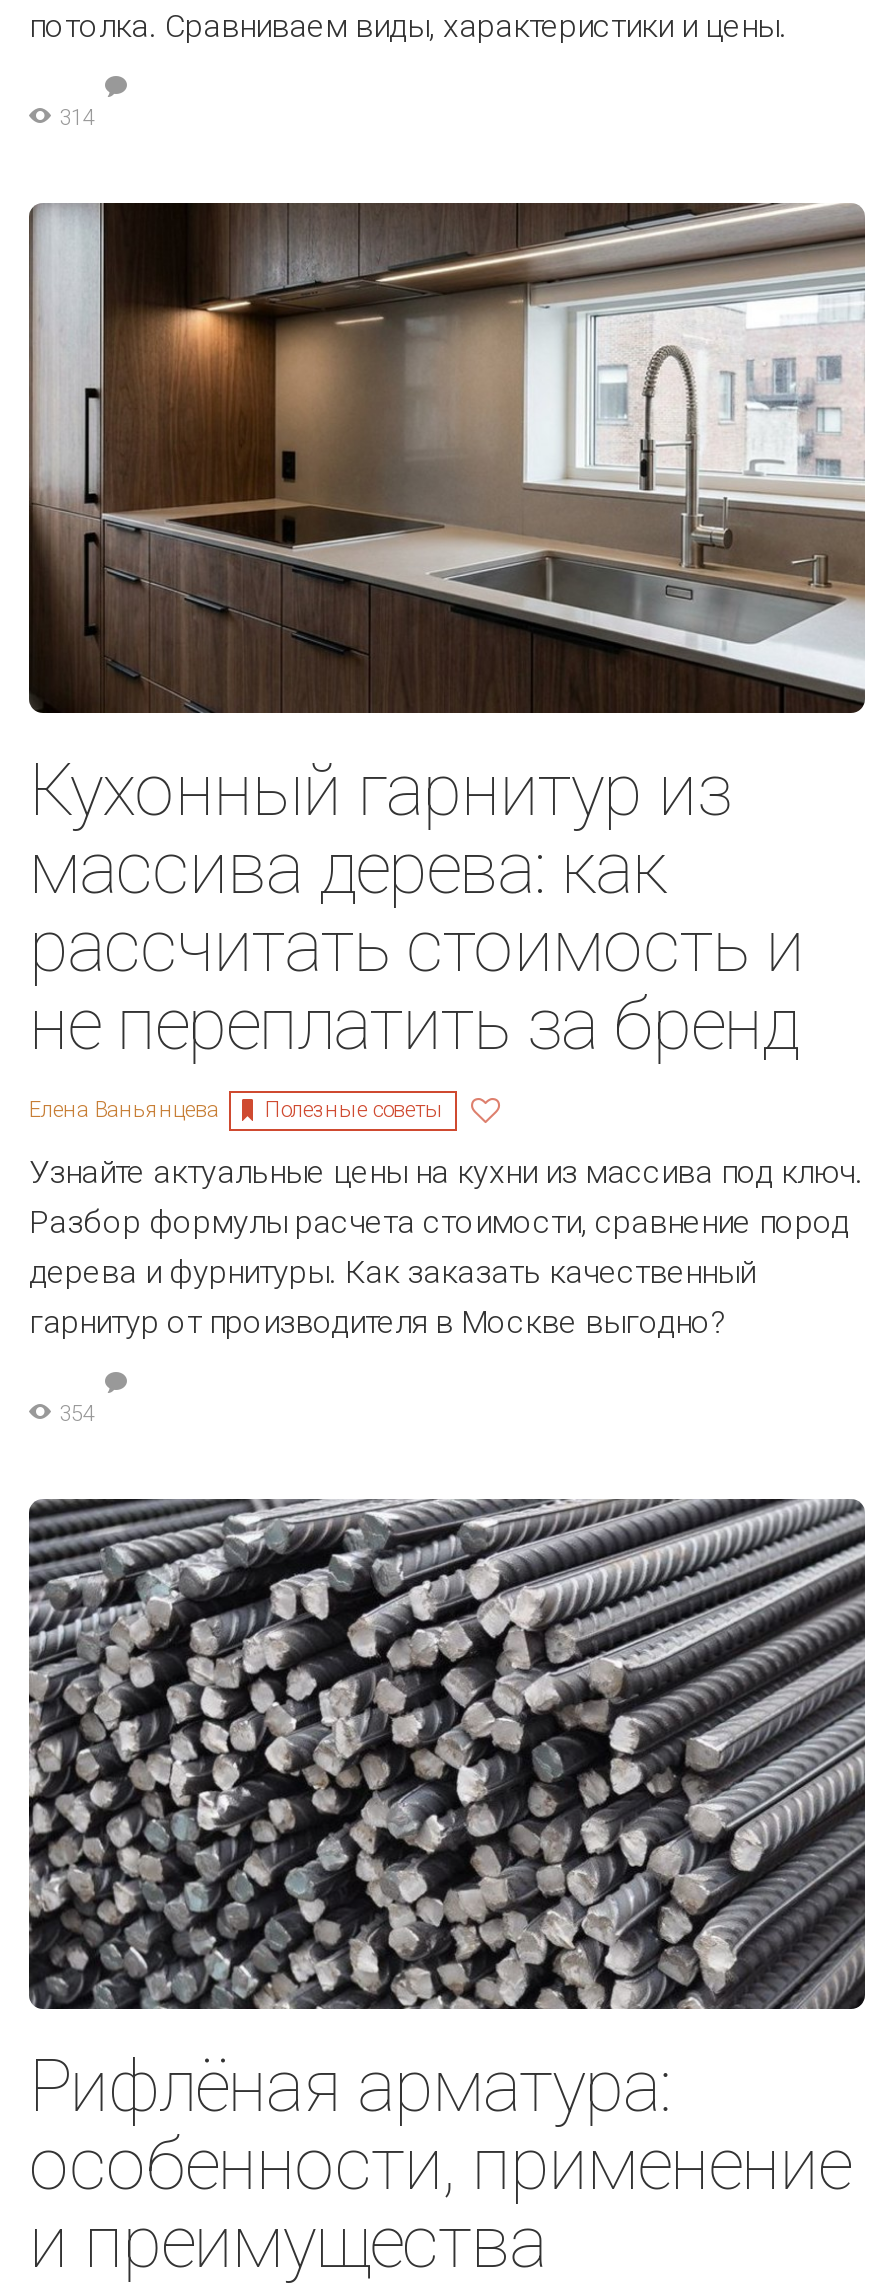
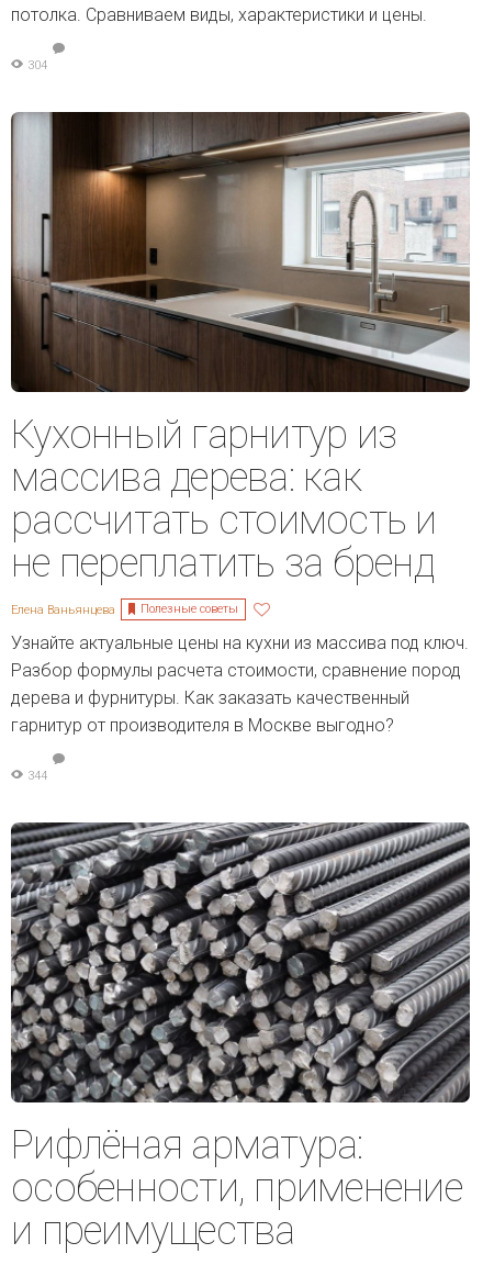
[59,106,95,132] 314 -> [27,58,47,72] 304
[59,1401,95,1427] 354 -> [27,769,47,783] 344

